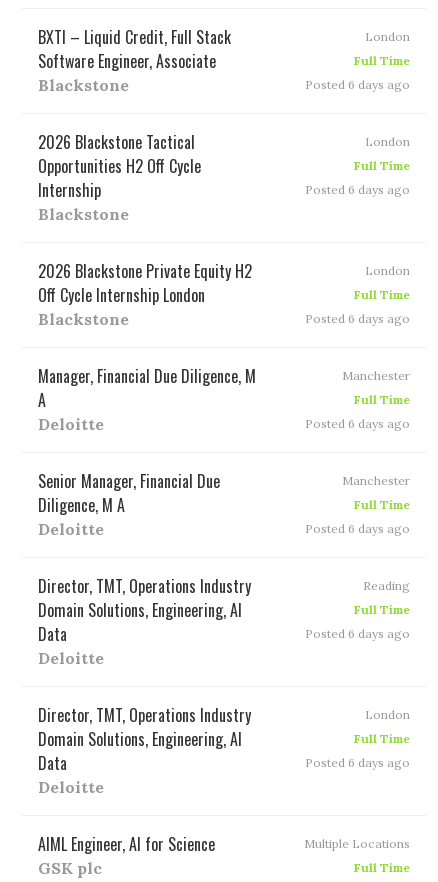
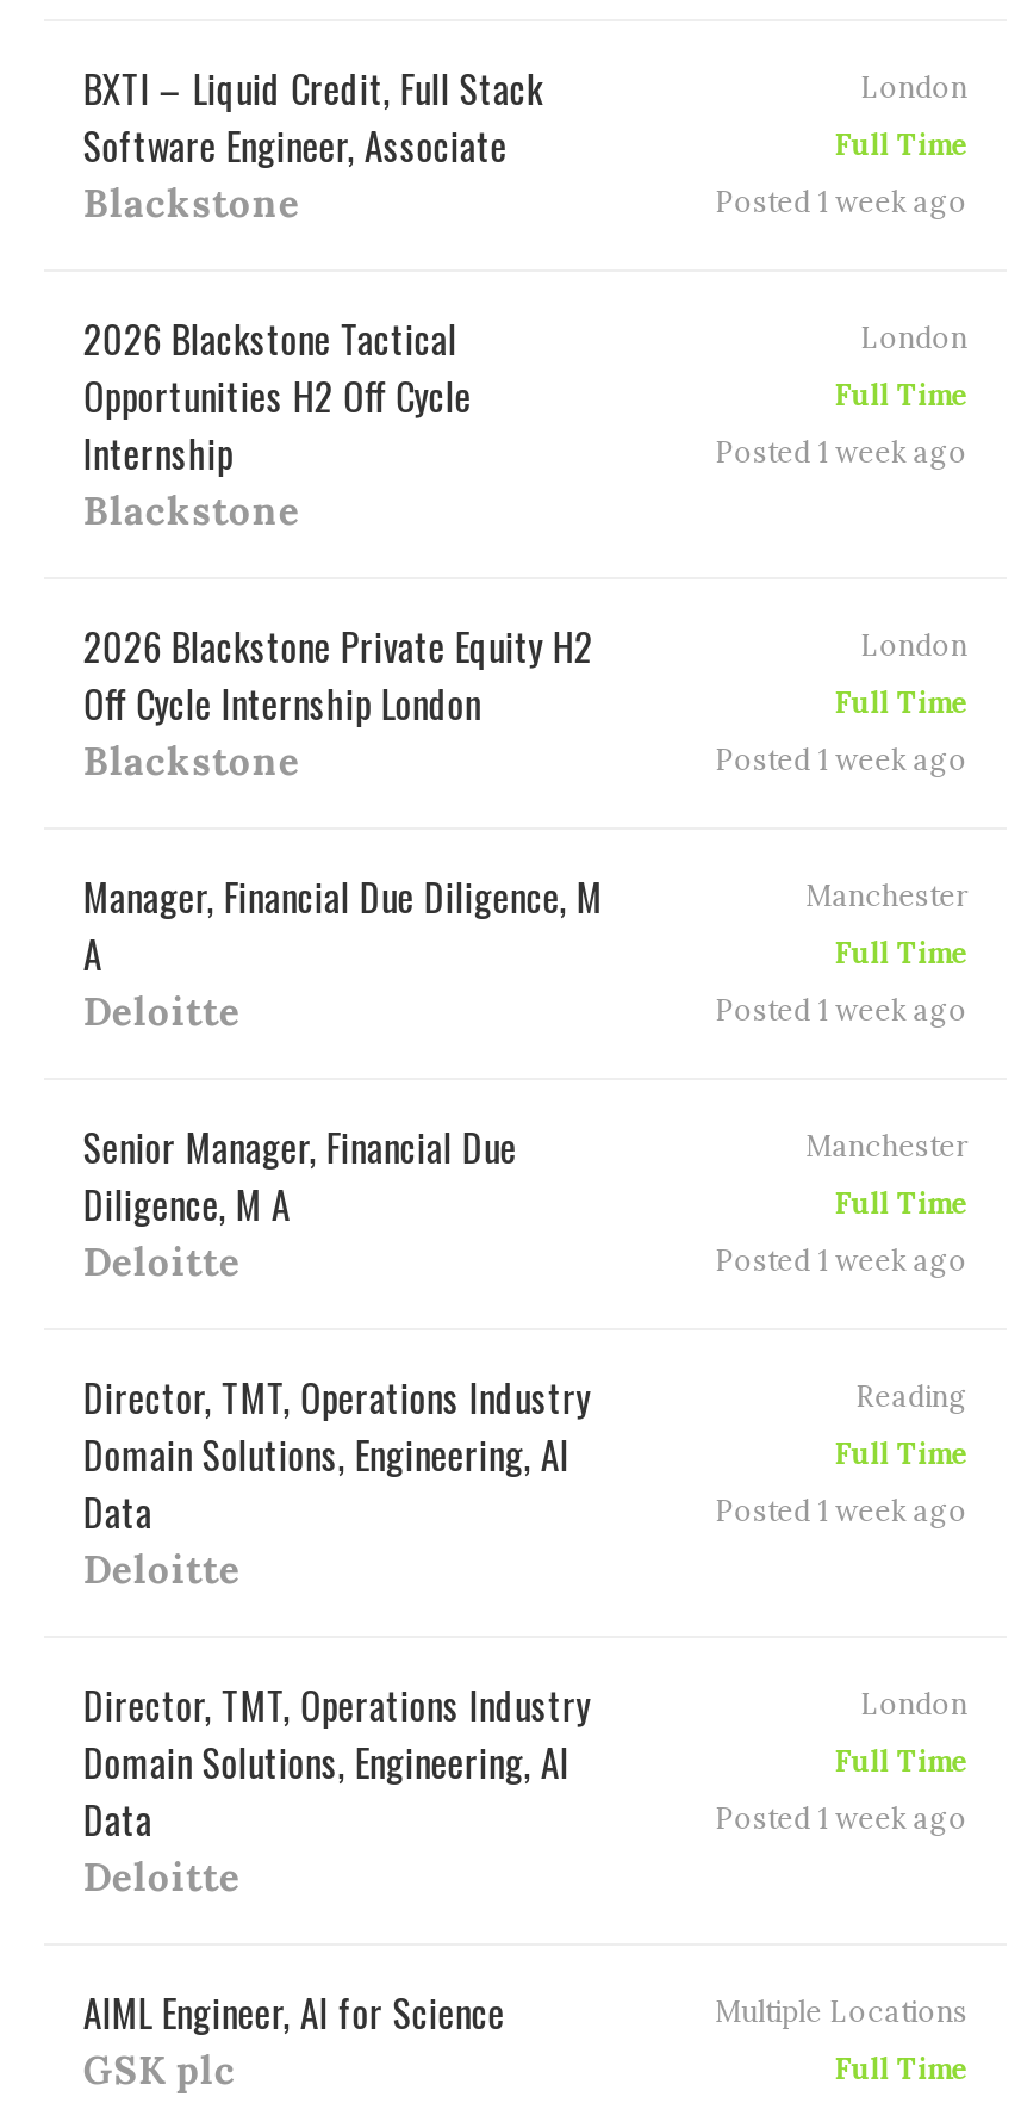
[305,76,410,91] Posted 6 days ago -> [715,182,968,218] Posted 1 week ago
[305,181,410,196] Posted 6 days ago -> [715,433,968,469] Posted 1 week ago
[305,310,410,325] Posted 6 days ago -> [715,740,968,776] Posted 1 week ago
[305,415,410,430] Posted 6 days ago -> [715,991,968,1026] Posted 1 week ago
[305,520,410,535] Posted 6 days ago -> [715,1241,968,1277] Posted 1 week ago
[305,625,410,640] Posted 6 days ago -> [715,1491,968,1527] Posted 1 week ago
[305,754,410,769] Posted 6 days ago -> [715,1799,968,1835] Posted 1 week ago

